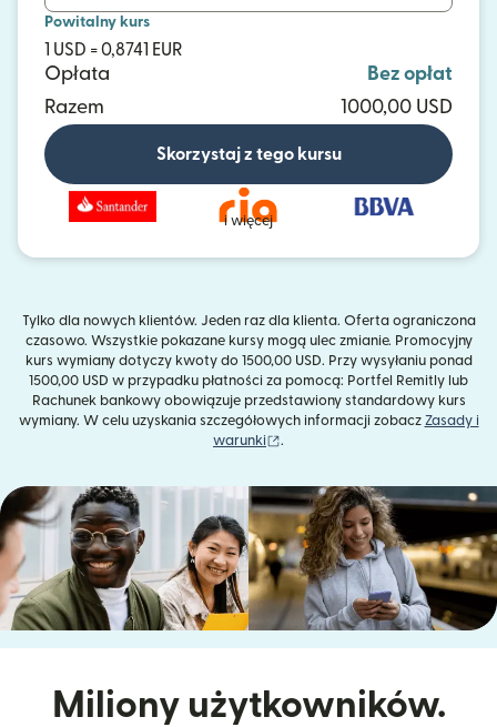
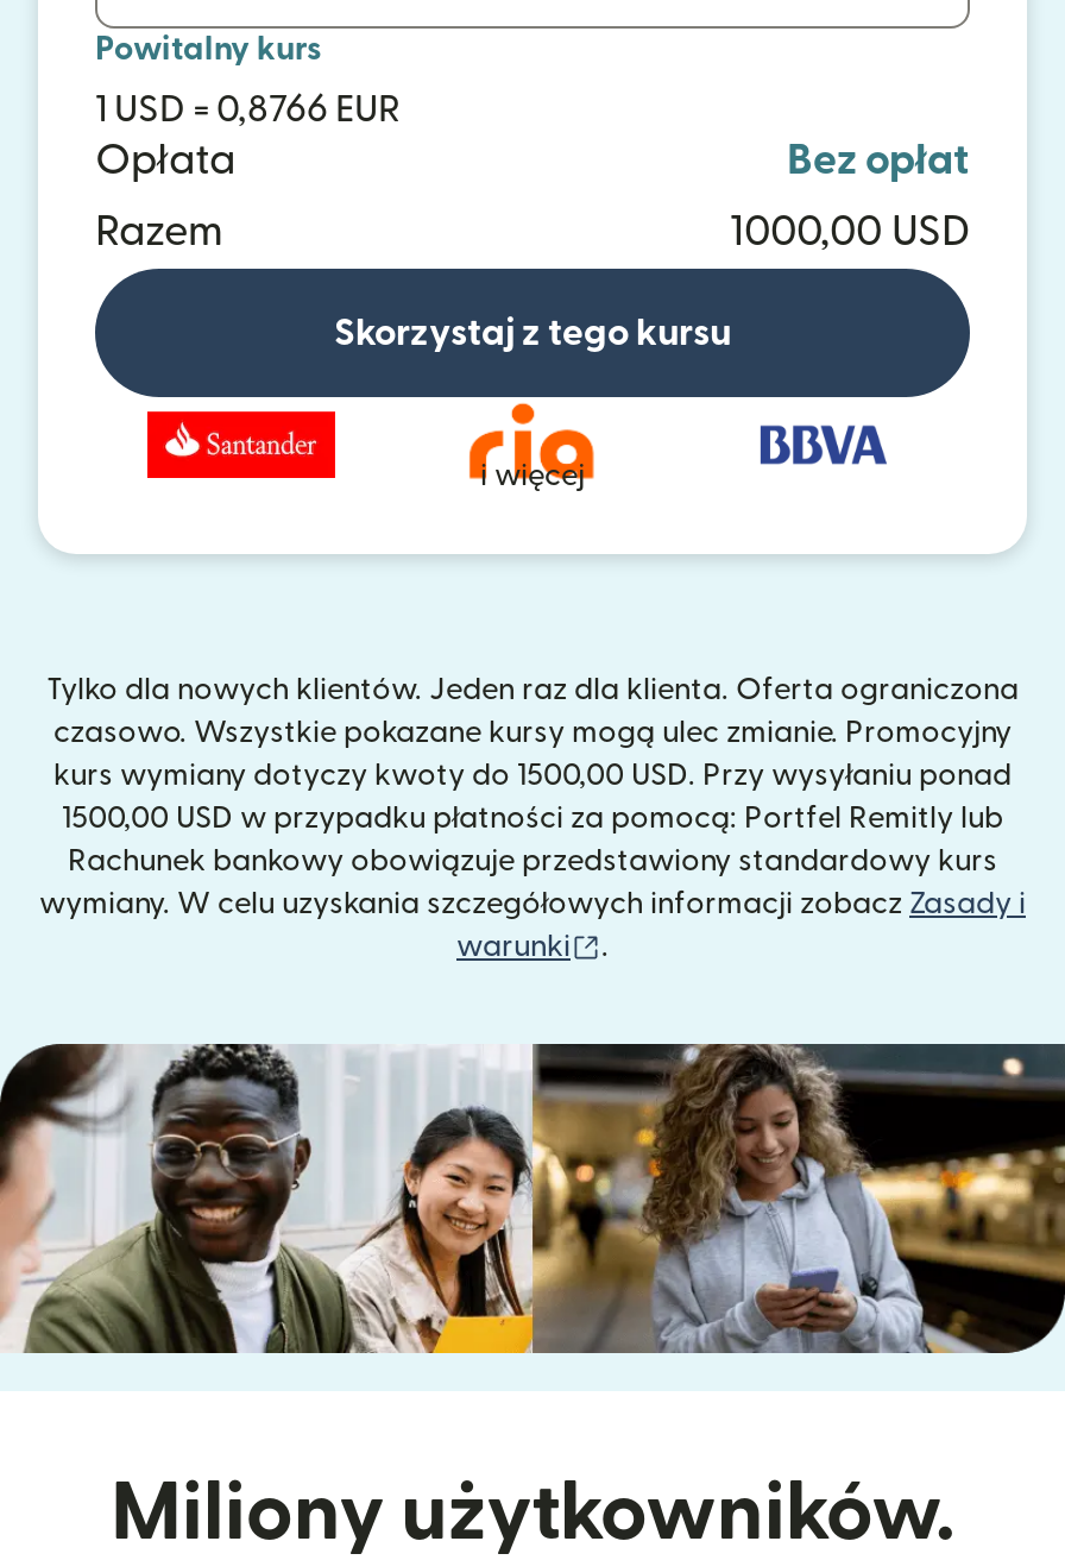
[44,41,182,59] 1 USD = 0,8741 EUR -> [95,90,399,128] 1 USD = 0,8766 EUR

